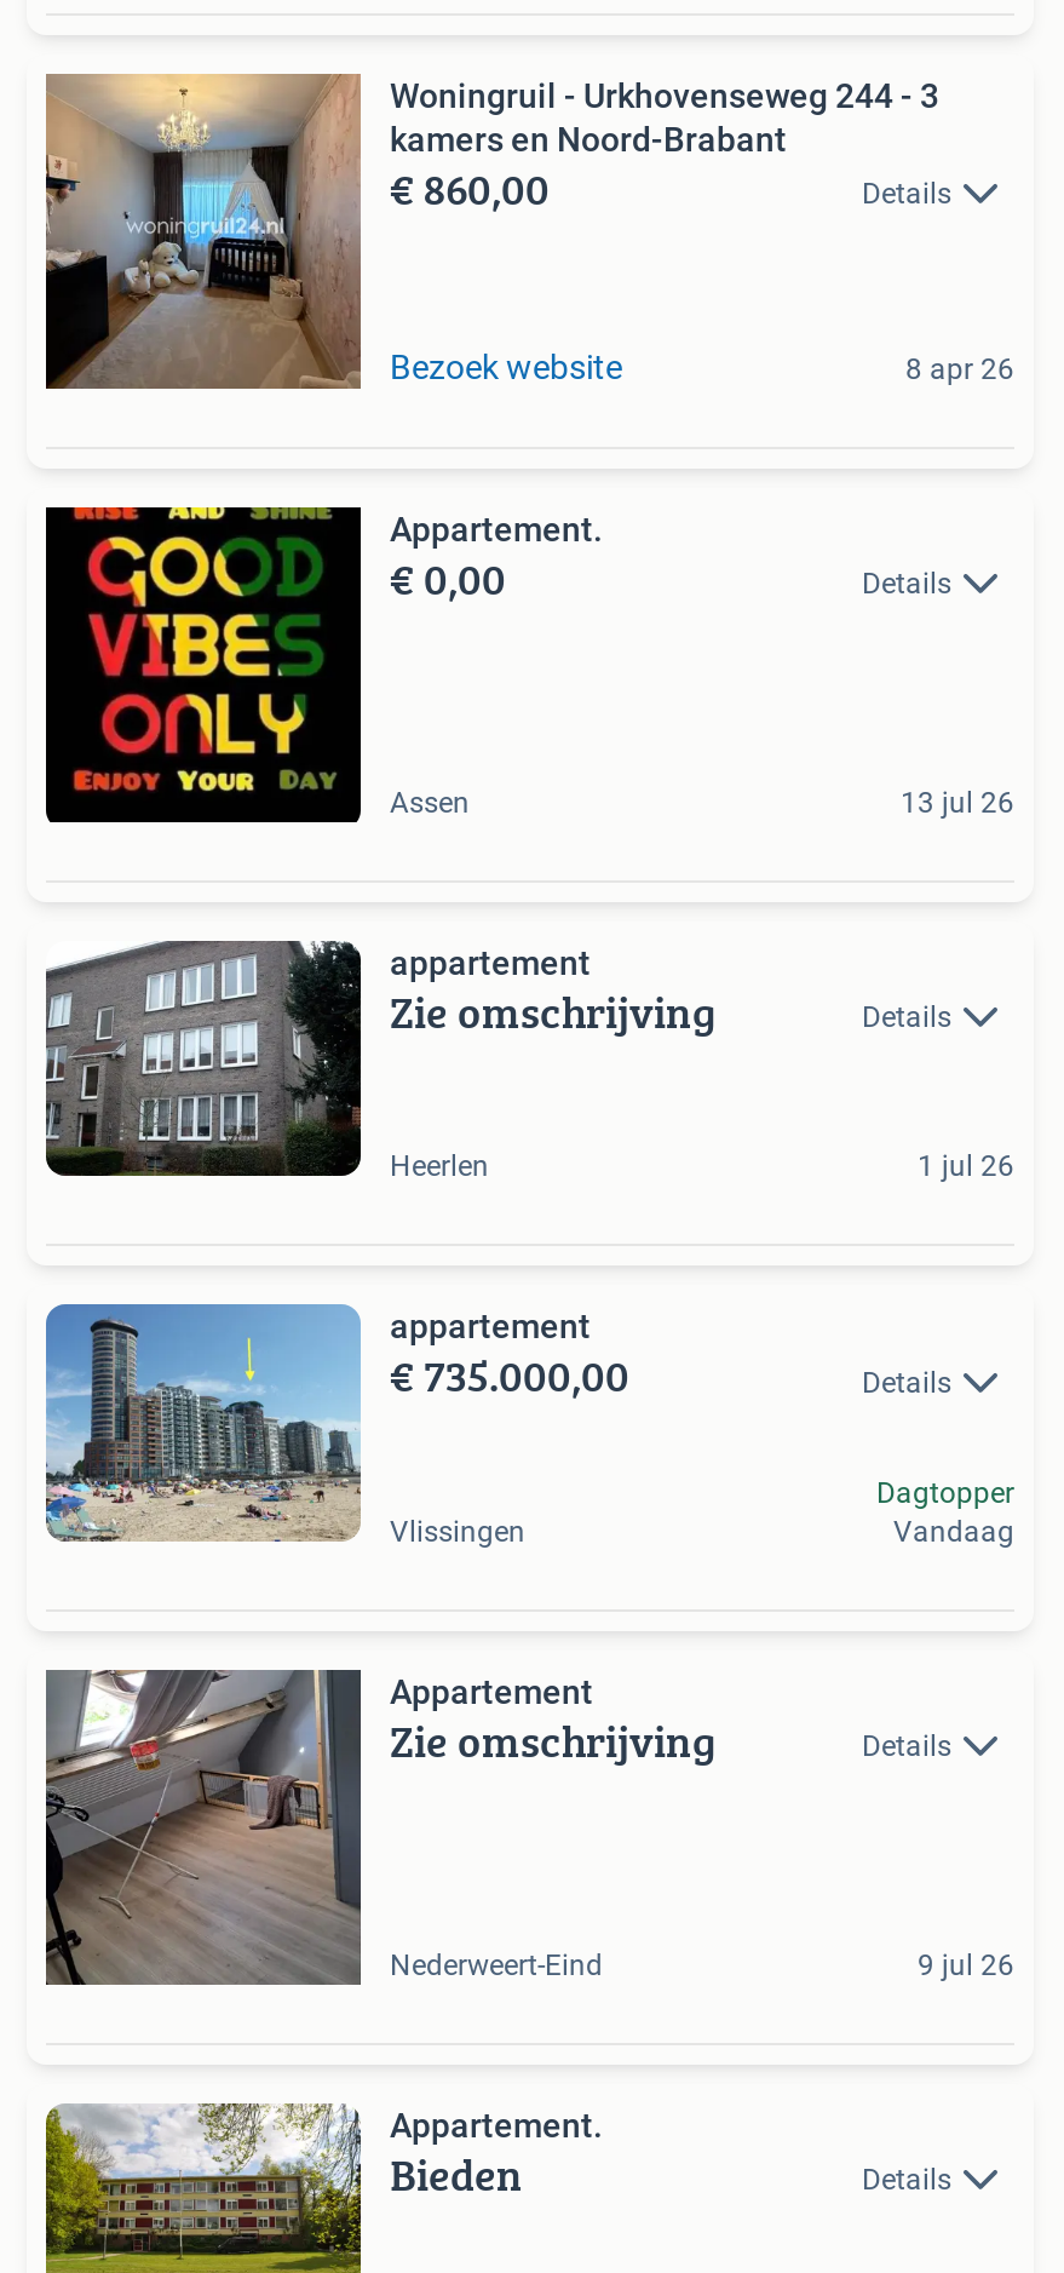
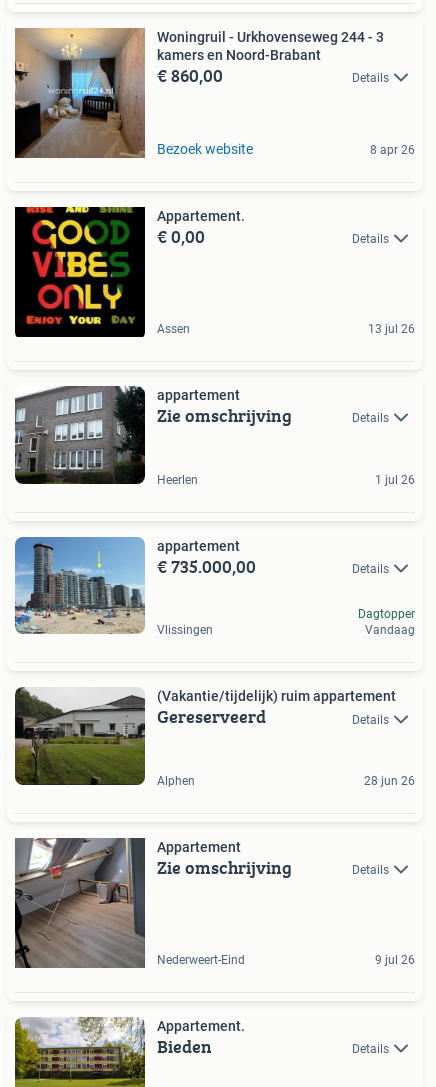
none -> [14,688,396,786] [image] | (Vakantie/tijdelijk) ruim appartement | Gereserveerd | Details
none -> [157,774,415,788] Alphen | 28 jun 26

